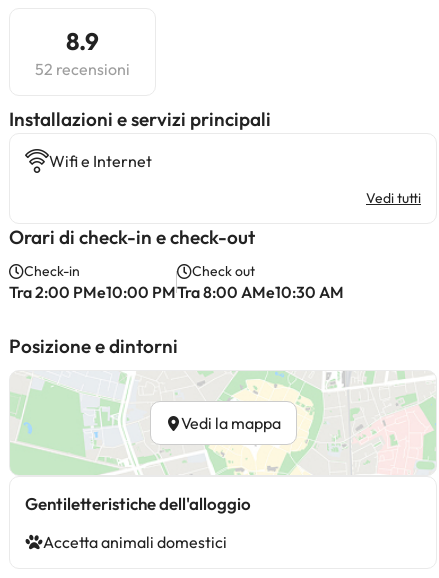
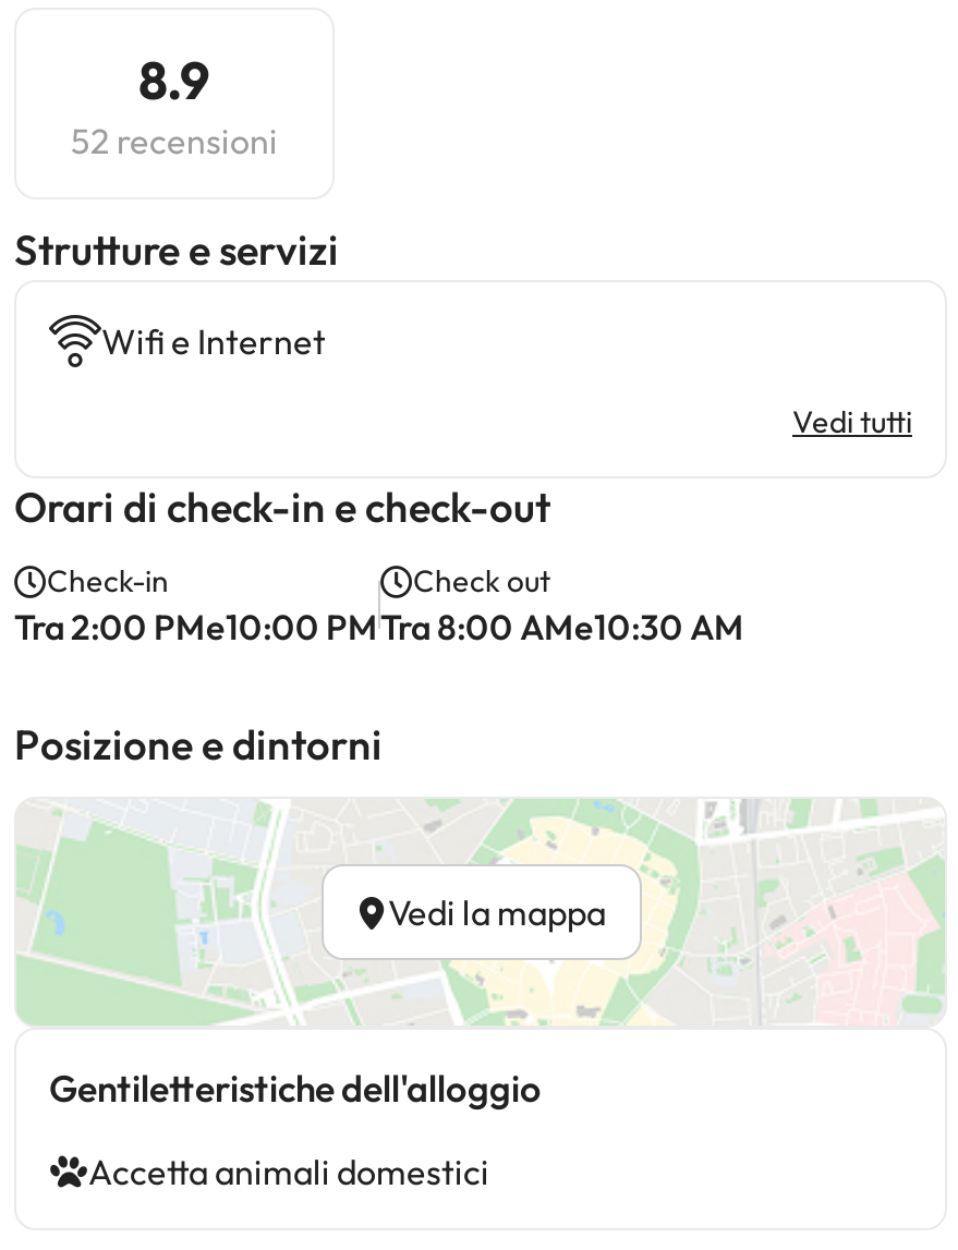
[9,107,271,131] Installazioni e servizi principali -> [14,223,339,276] Strutture e servizi

